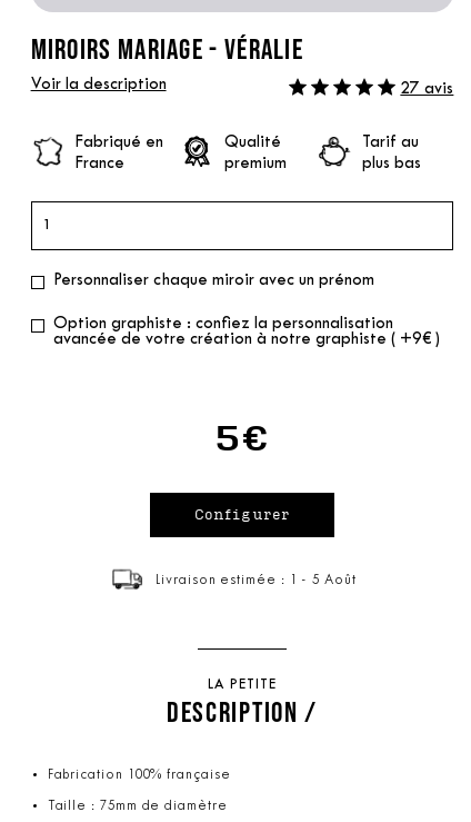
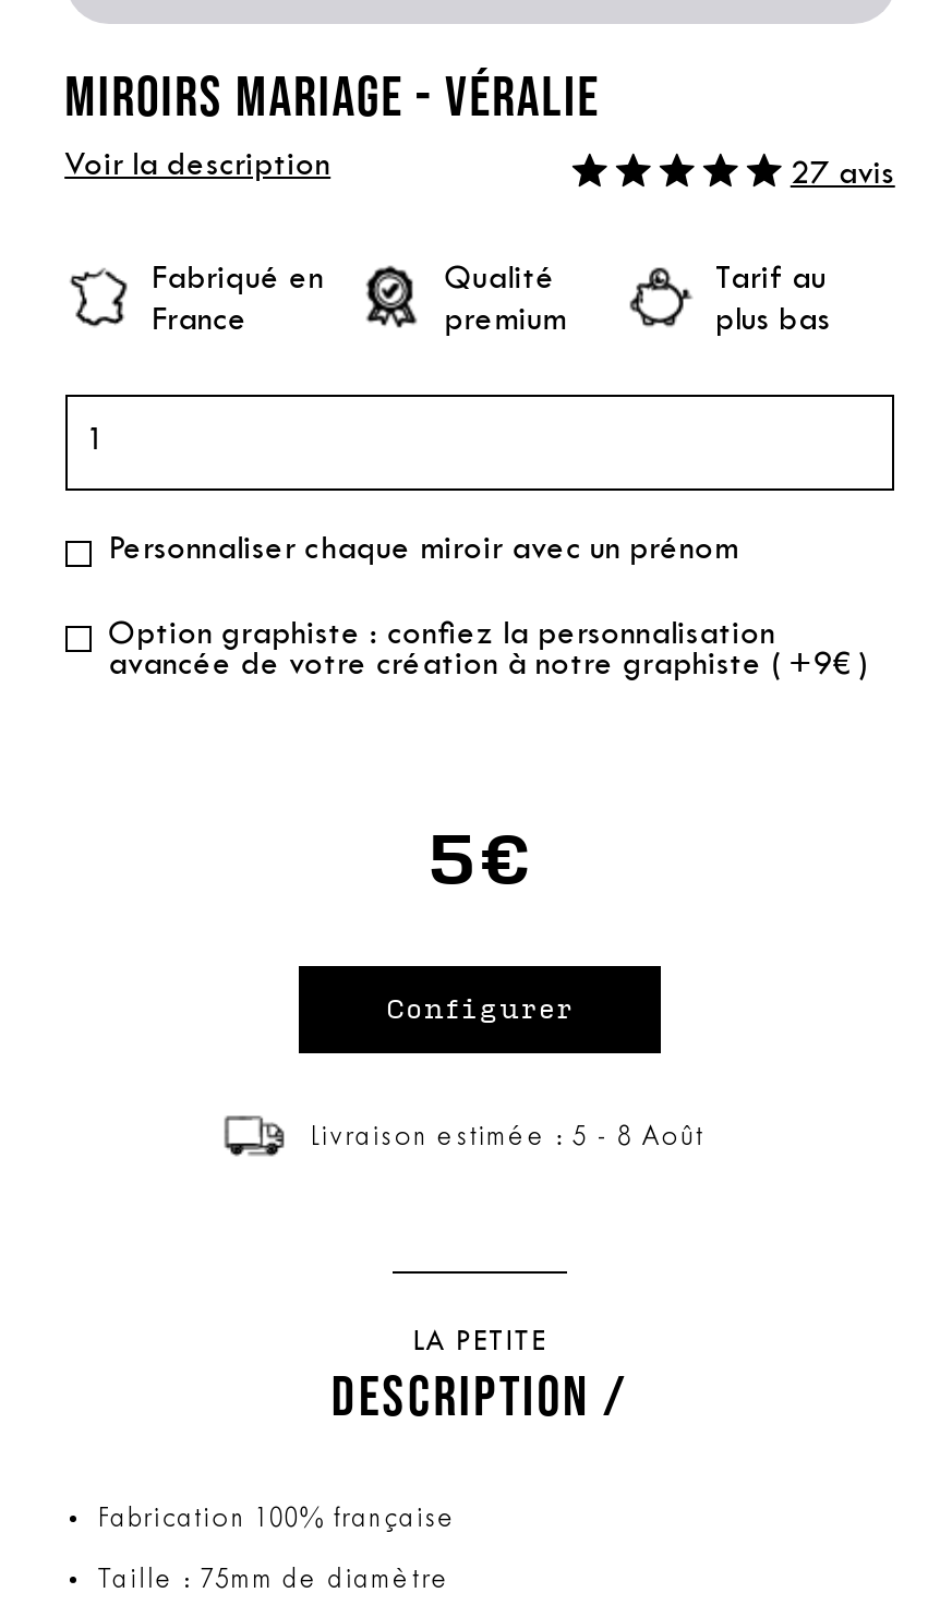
[156,574,356,587] Livraison estimée : 1 - 5 Août -> [310,1125,704,1151] Livraison estimée : 5 - 8 Août

